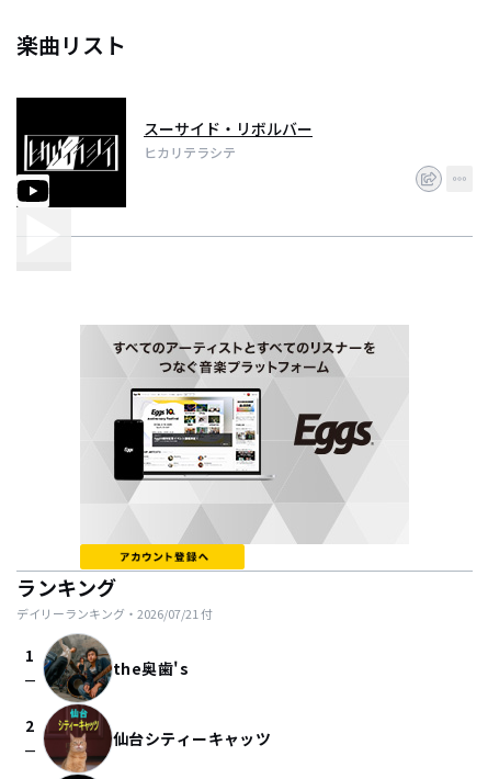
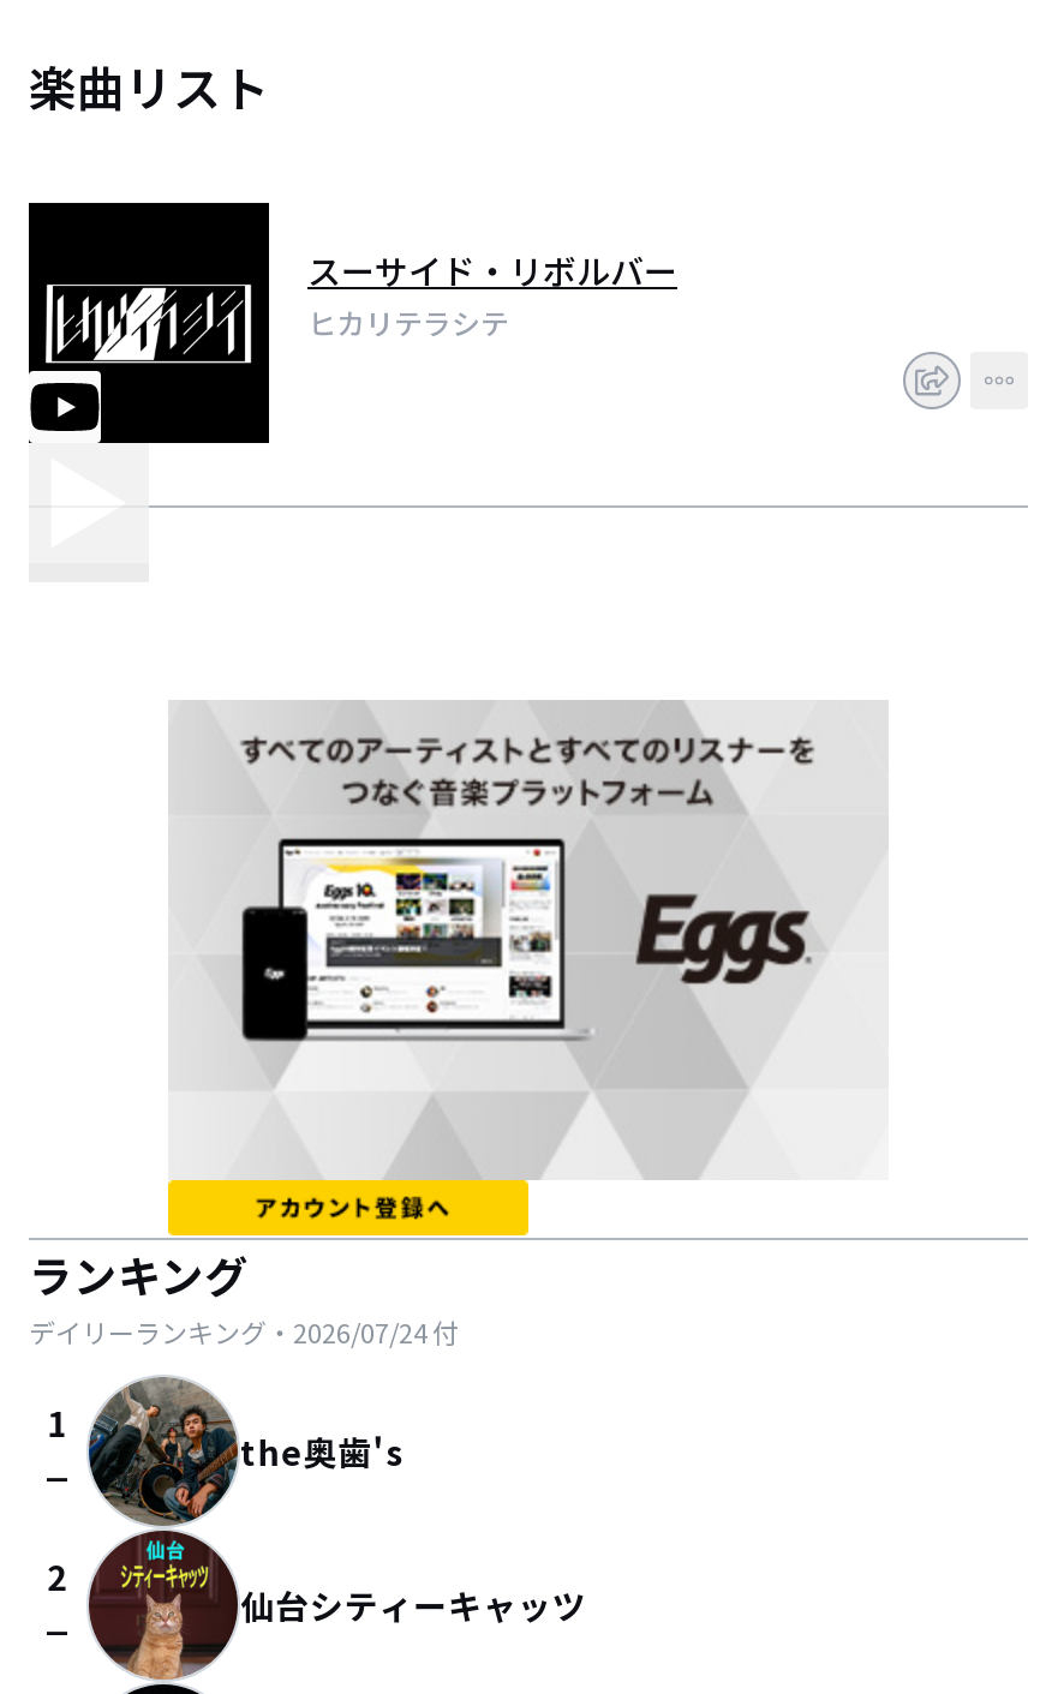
[16,605,213,622] デイリーランキング・2026/07/21付 -> [29,1312,459,1351] デイリーランキング・2026/07/24付

